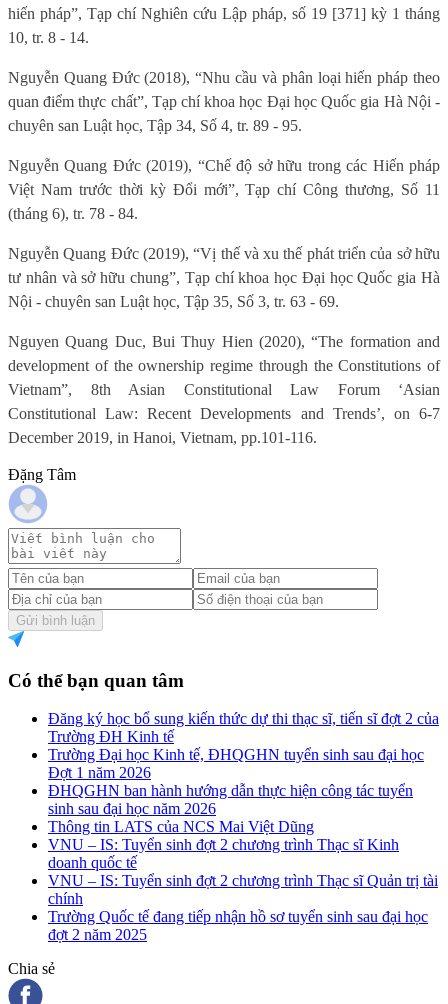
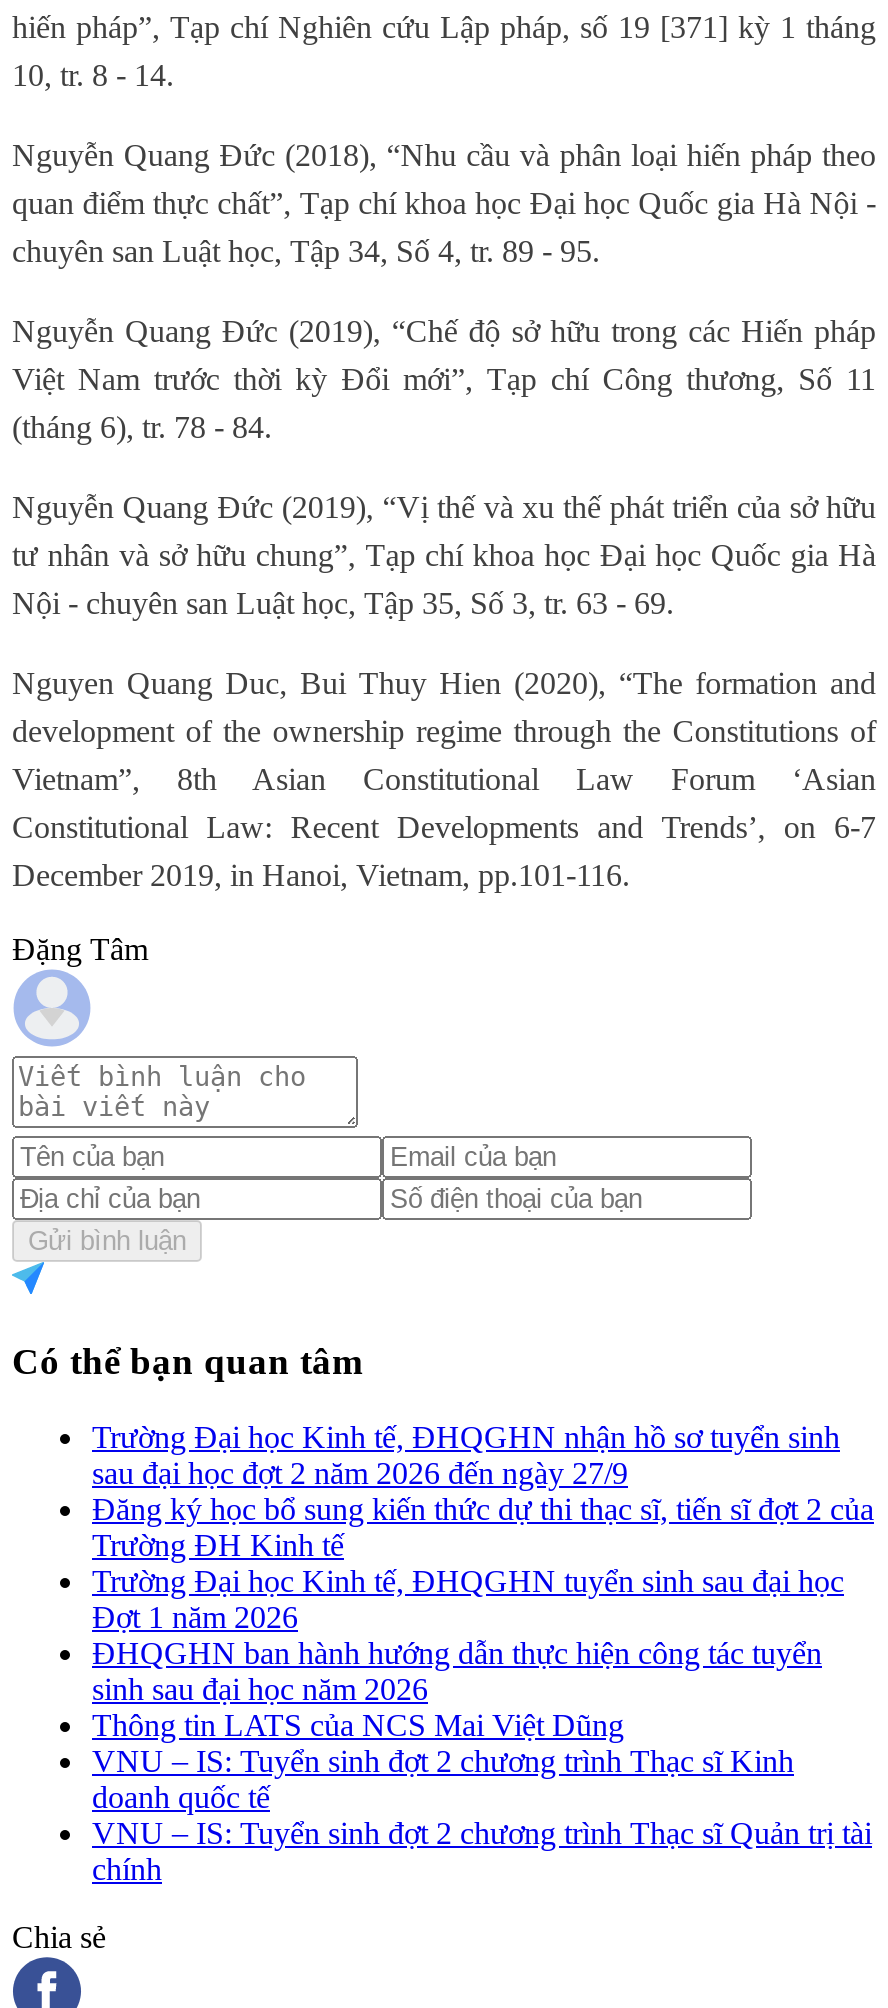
none -> [92,1420,840,1490] Trường Đại học Kinh tế, ĐHQGHN nhận hồ sơ tuyển sinh | sau đại học đợt 2 năm 2026 đến ngày 27/9
moved [48,710,439,907] -> [92,1492,874,1886]: Đăng ký học bổ sung kiến thức dự thi thạc sĩ, tiến sĩ đợt 2 của | Trường ĐH Kinh tế | Trường Đại học Kinh tế, ĐHQGHN tuyển sinh sau đại học | ... | VNU – IS: Tuyển sinh đợt 2 chương trình Thạc sĩ Quản trị tài | chính
[48,908,428,943] Trường Quốc tế đang tiếp nhận hồ sơ tuyển sinh sau đại học | đợt 2 năm 2025 -> none

